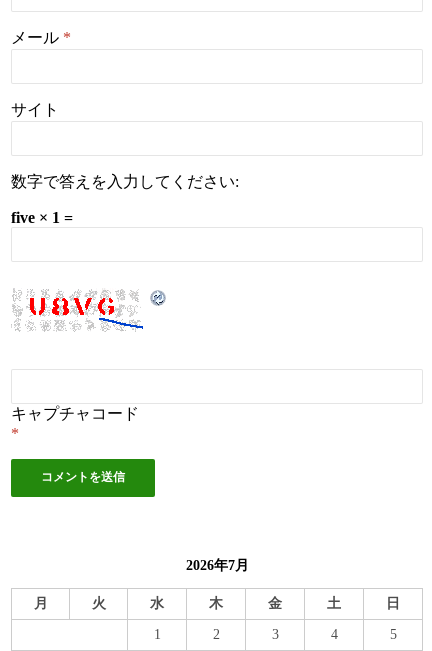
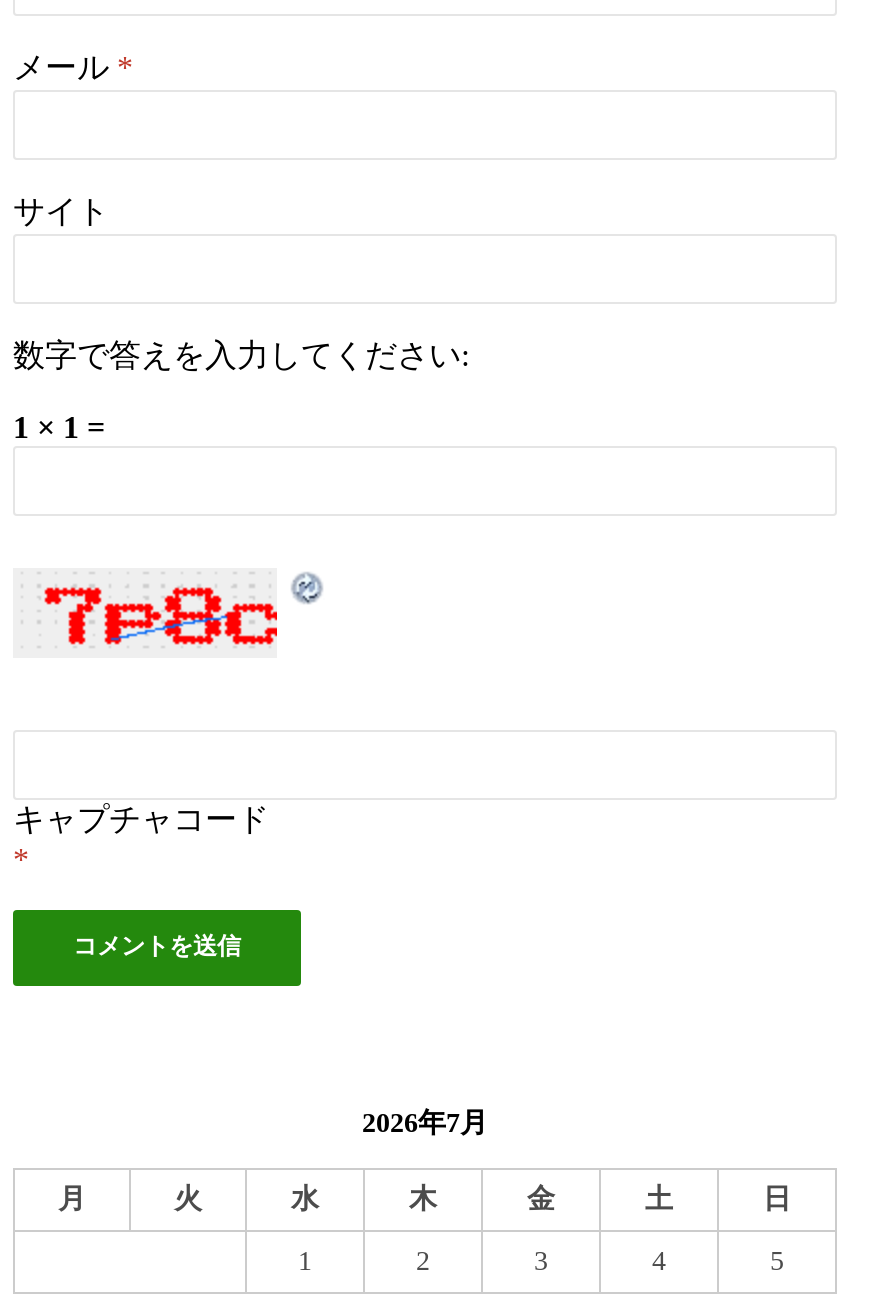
[11,209,73,226] five × 1 = -> [13,411,105,445] 1 × 1 =
[19,297,144,329] [image] -> [41,584,279,648] [image]

